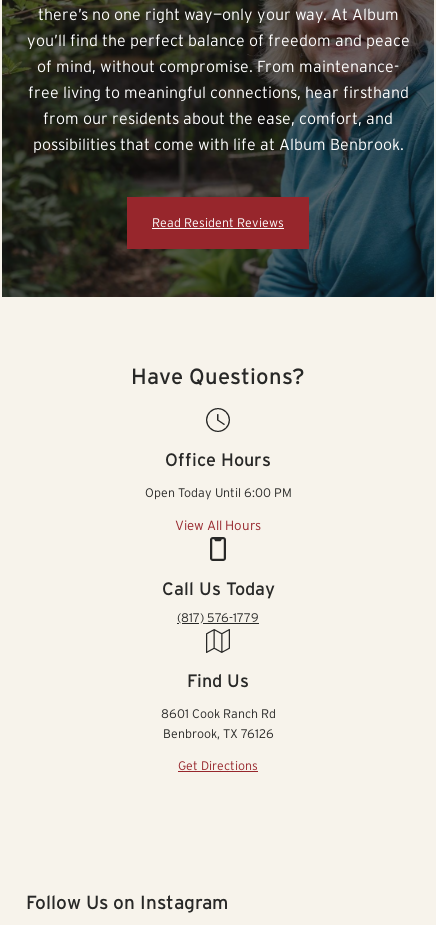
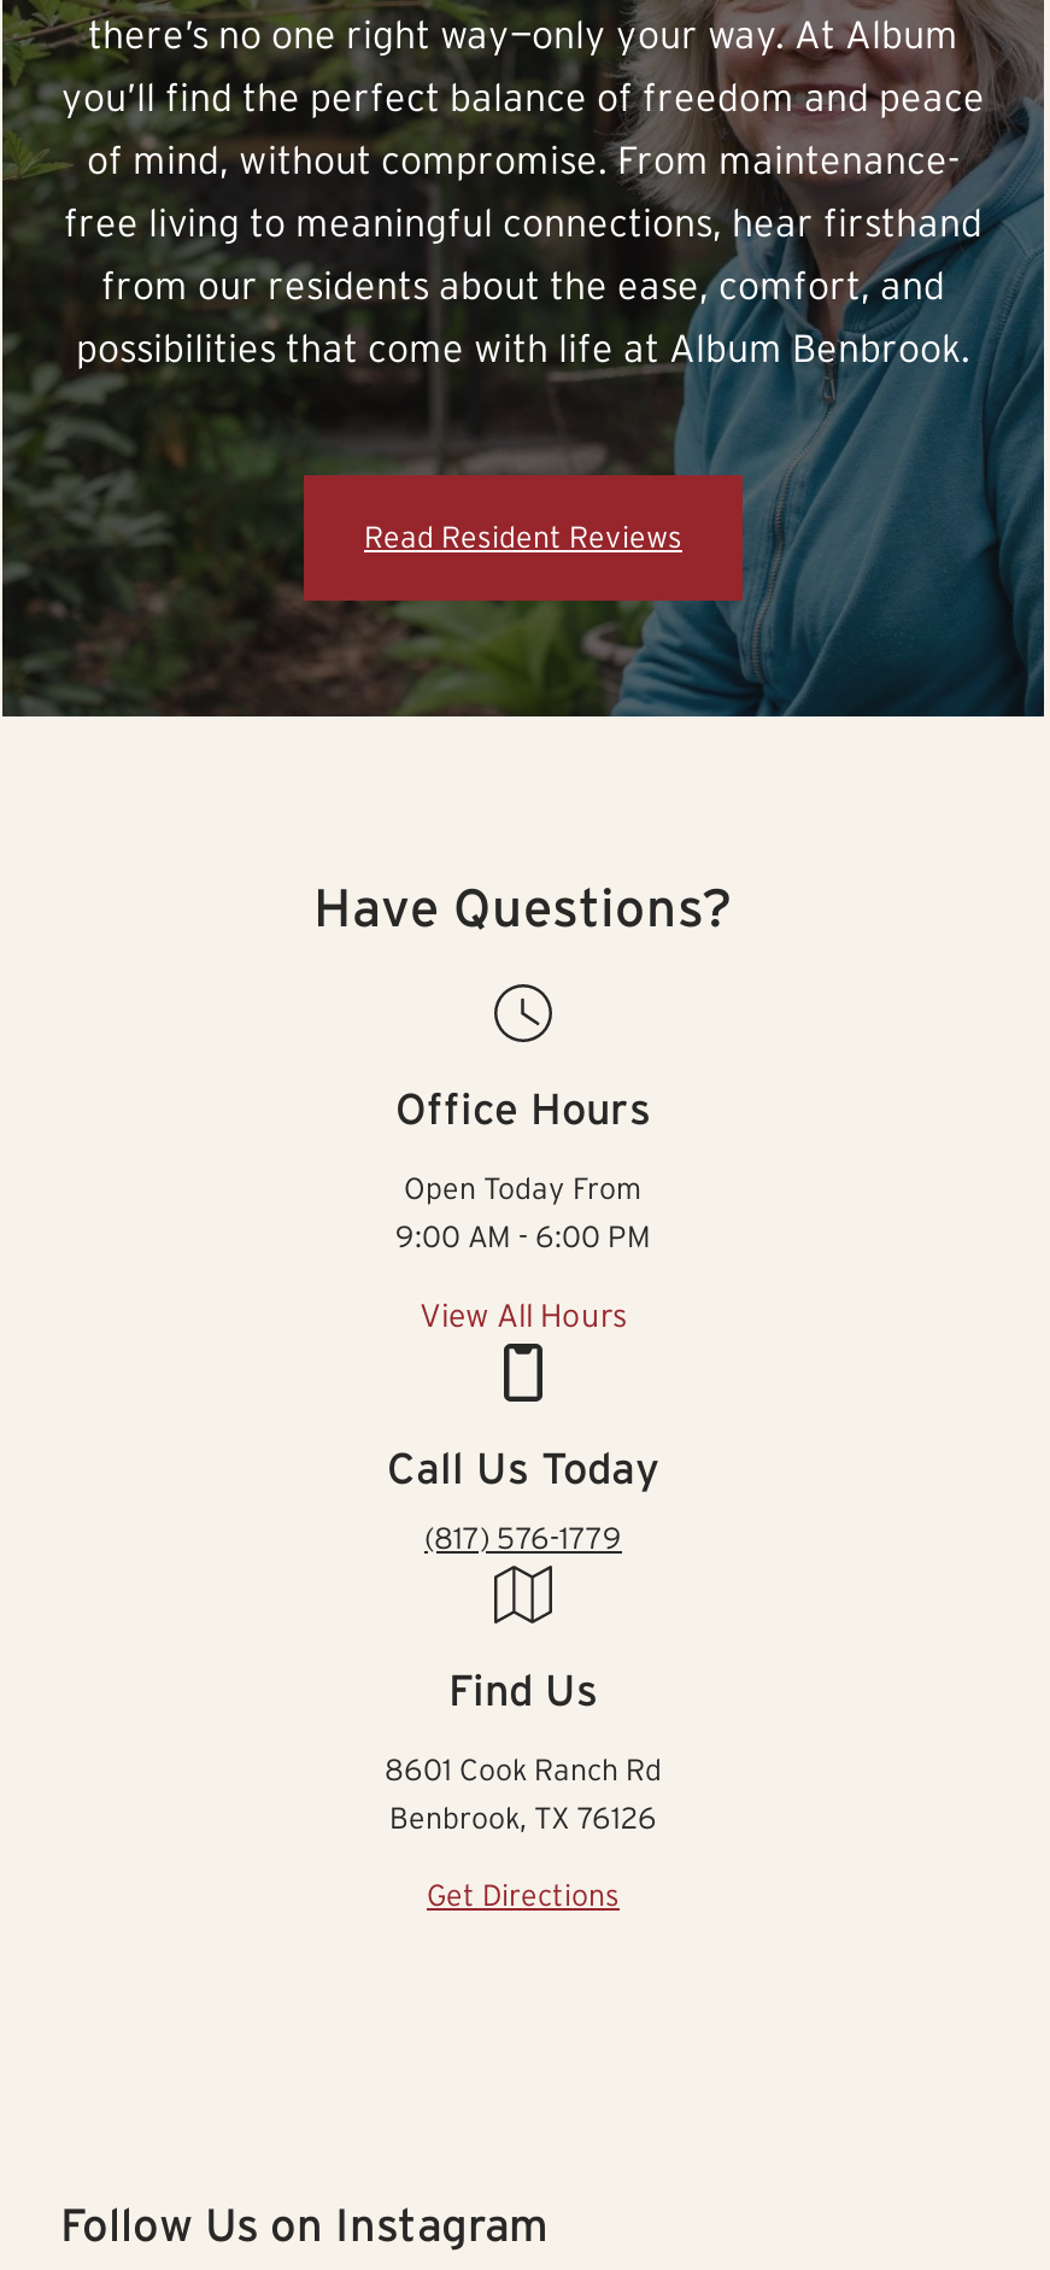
[144,486,291,499] Open Today Until 6:00 PM -> [395,1173,651,1253] Open Today From | 9:00 AM - 6:00 PM

